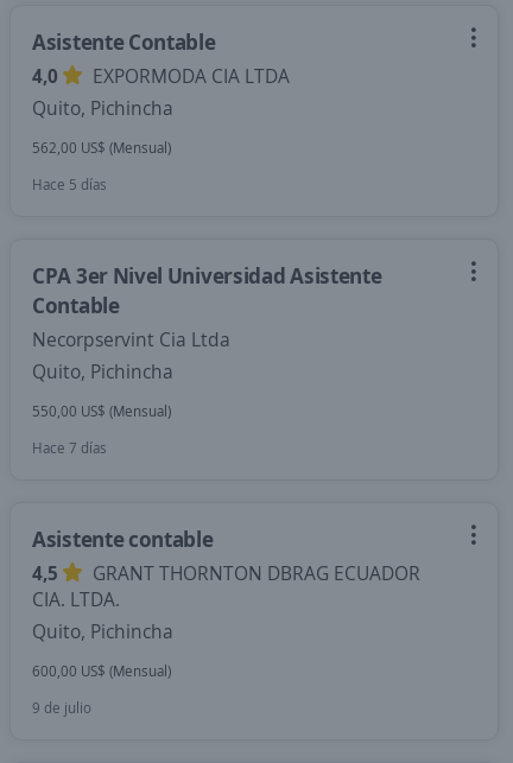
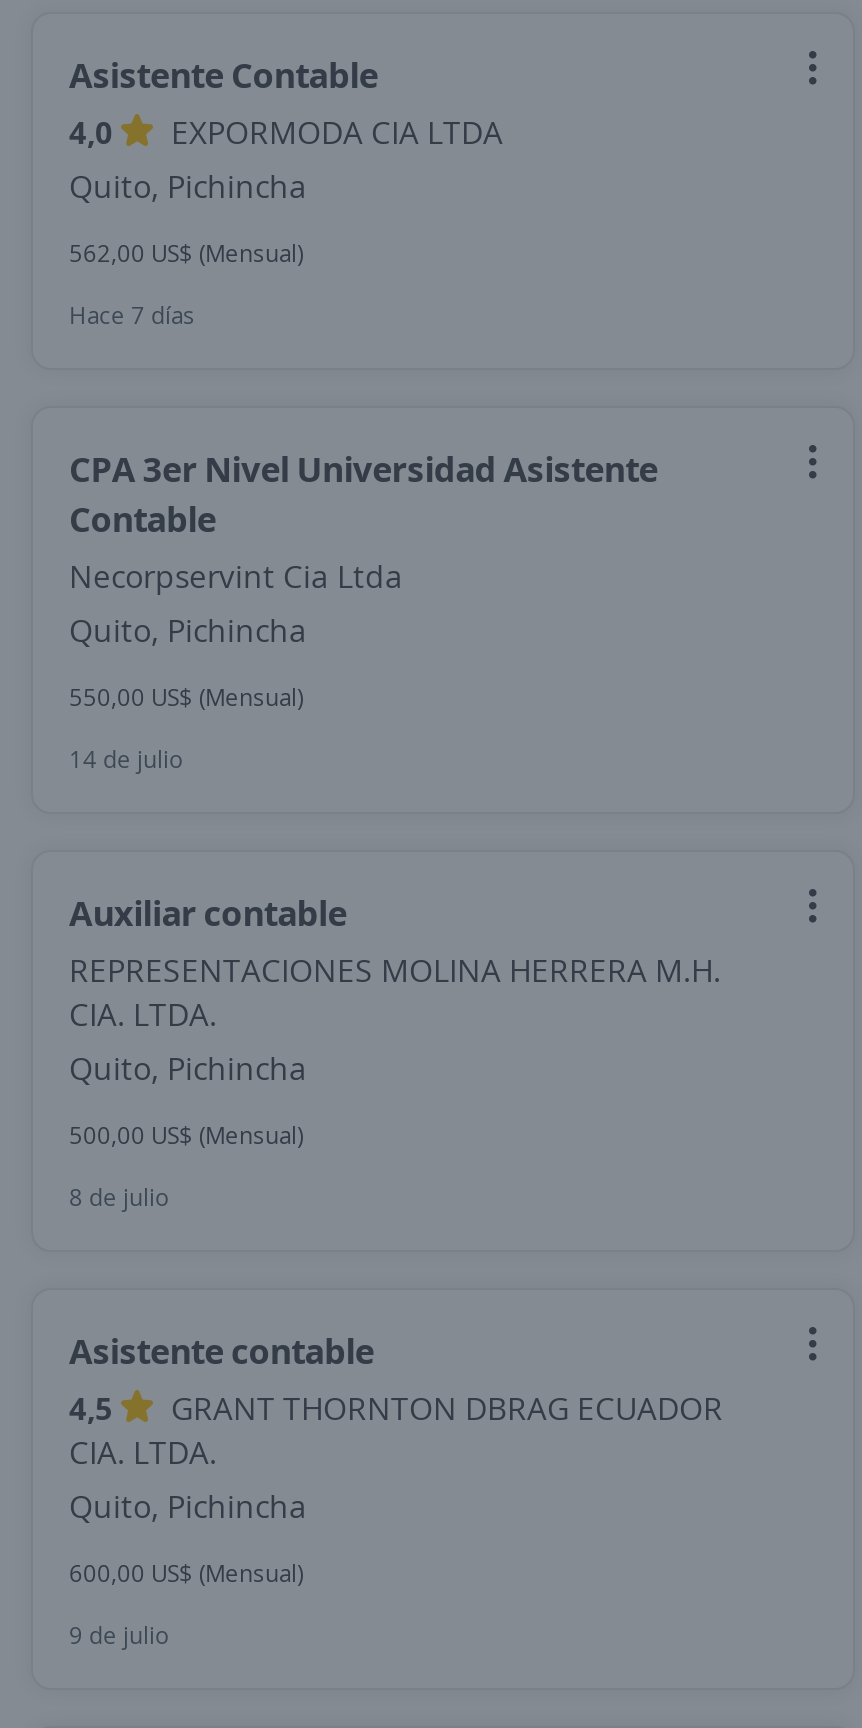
[32,174,107,195] Hace 5 días -> [69,298,195,332] Hace 7 días
[32,438,107,458] Hace 7 días -> [69,742,721,1214] 14 de julio | Auxiliar contable | REPRESENTACIONES MOLINA HERRERA M.H. | CIA. LTDA. | Quito, Pichincha | 500,00 US$ (Mensual) | 8 de julio

